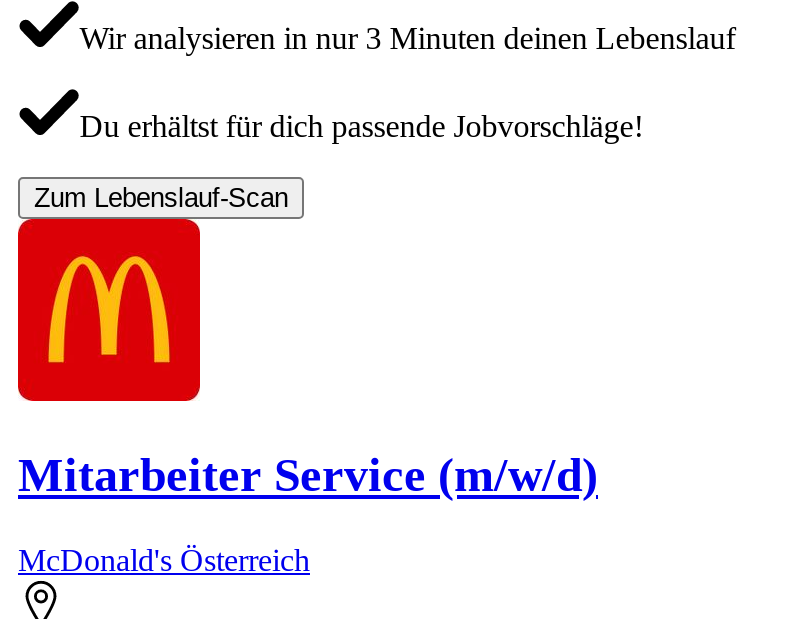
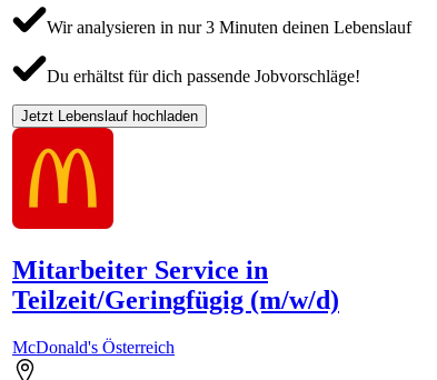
[34,183,288,213] Zum Lebenslauf-Scan -> [21,108,198,124] Jetzt Lebenslauf hochladen
[18,449,598,501] Mitarbeiter Service (m/w/d) -> [12,255,339,314] Mitarbeiter Service in | Teilzeit/Geringfügig (m/w/d)

